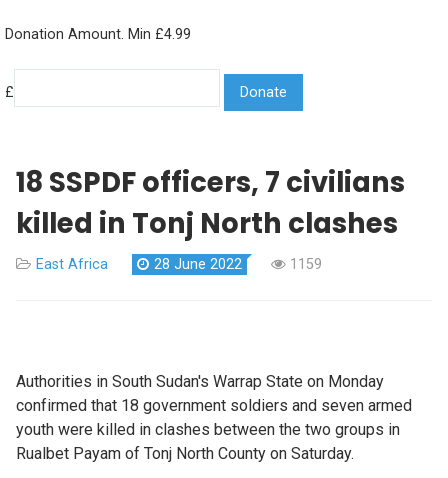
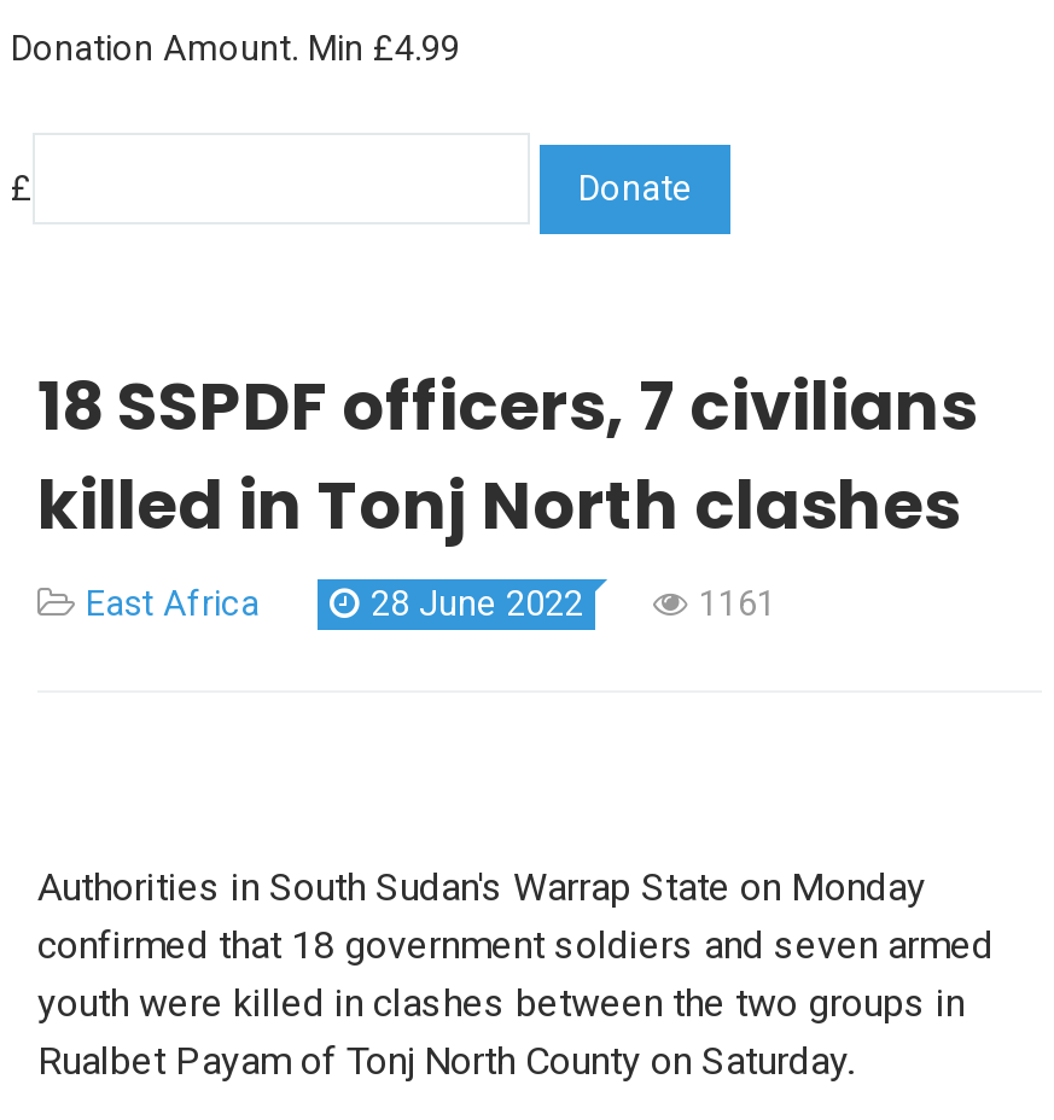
[290,256,322,273] 1159 -> [699,583,776,624] 1161

